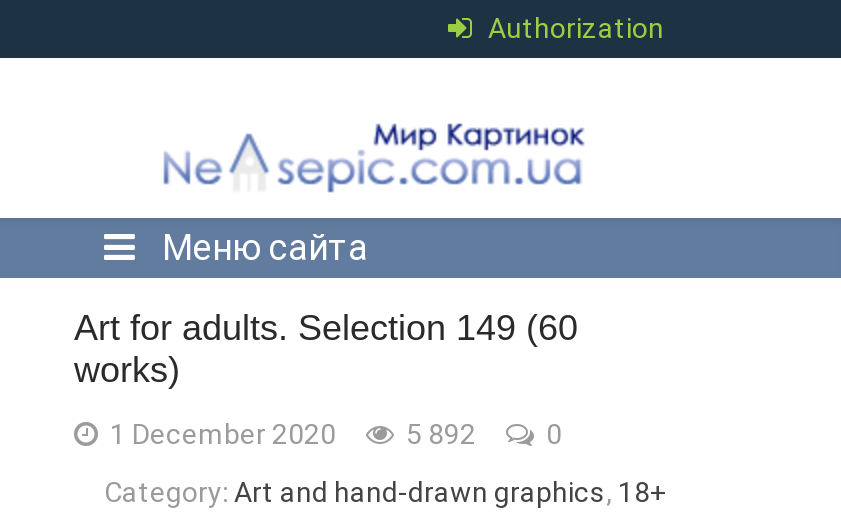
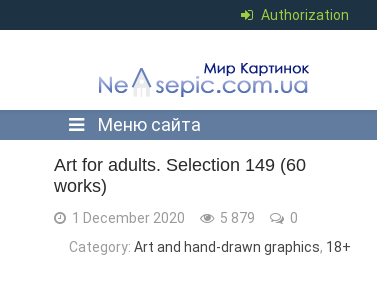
[104,418,562,450] 1 December 2020 5 892 0 -> [69,210,298,226] 1 December 2020 5 879 0

